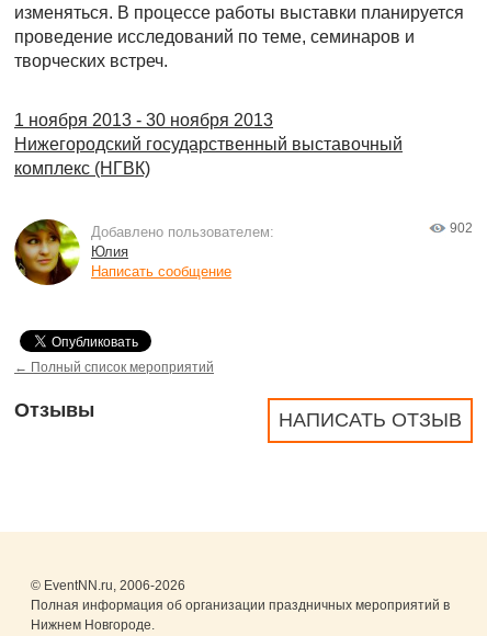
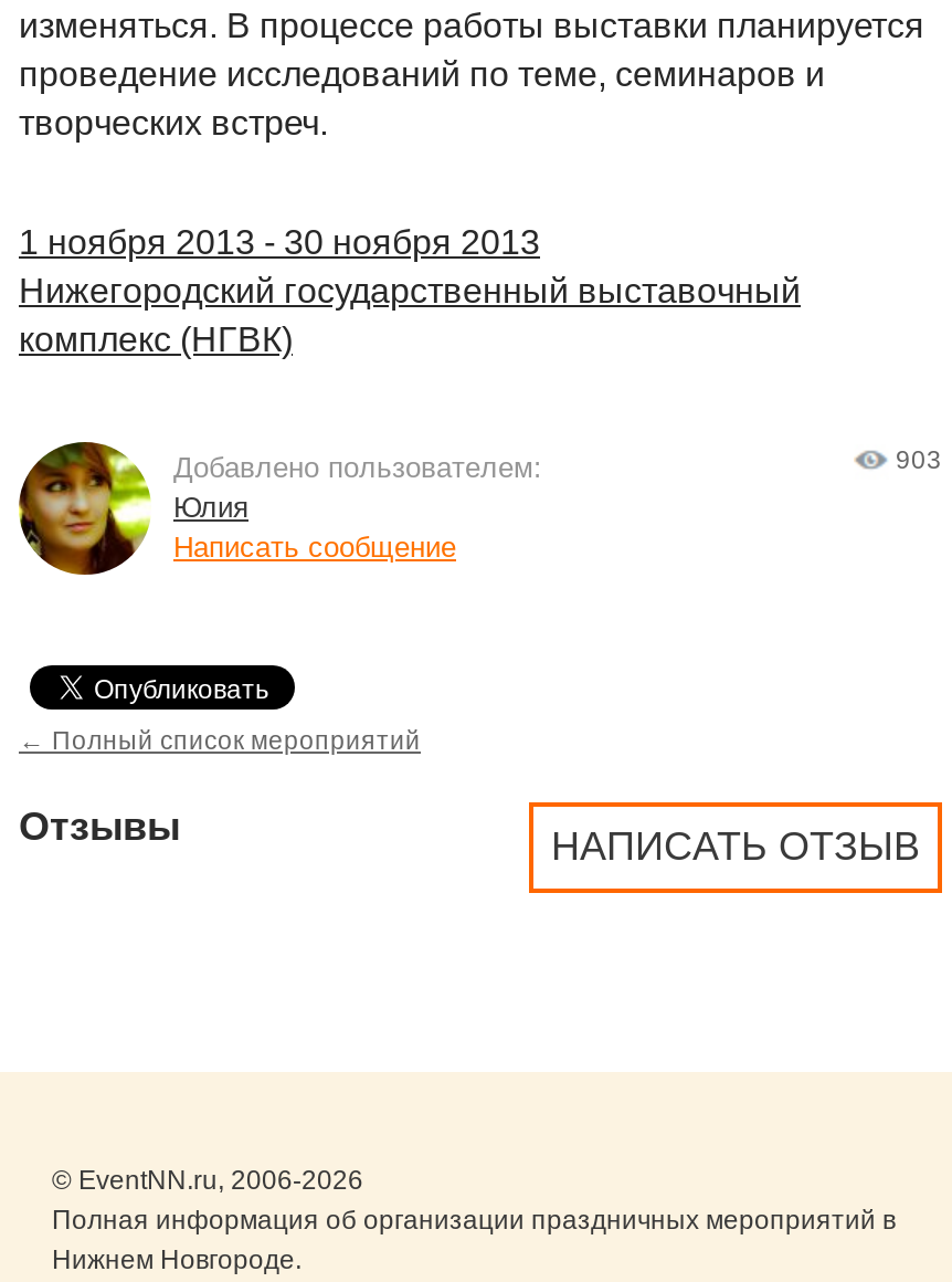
[446,220,473,235] 902 -> [889,444,942,473] 903

